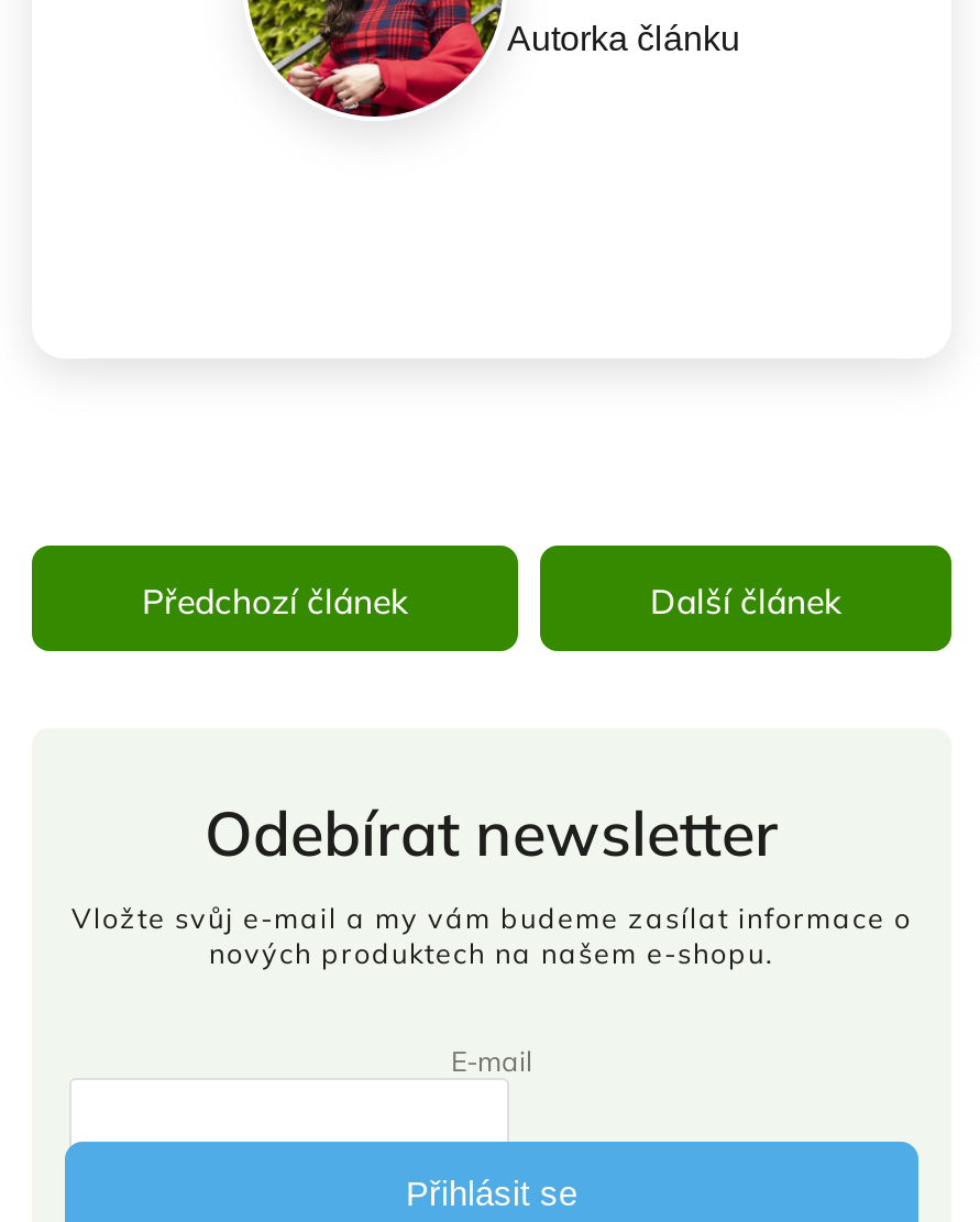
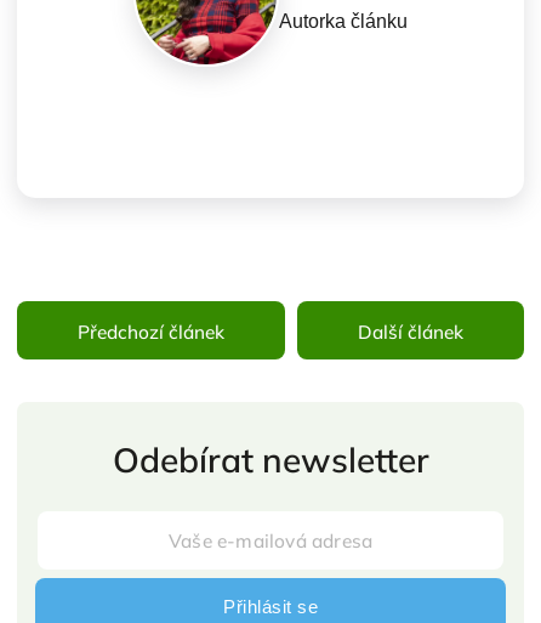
[71,900,912,1078] Vložte svůj e-mail a my vám budeme zasílat informace o | nových produktech na našem e-shopu. | E-mail -> none

